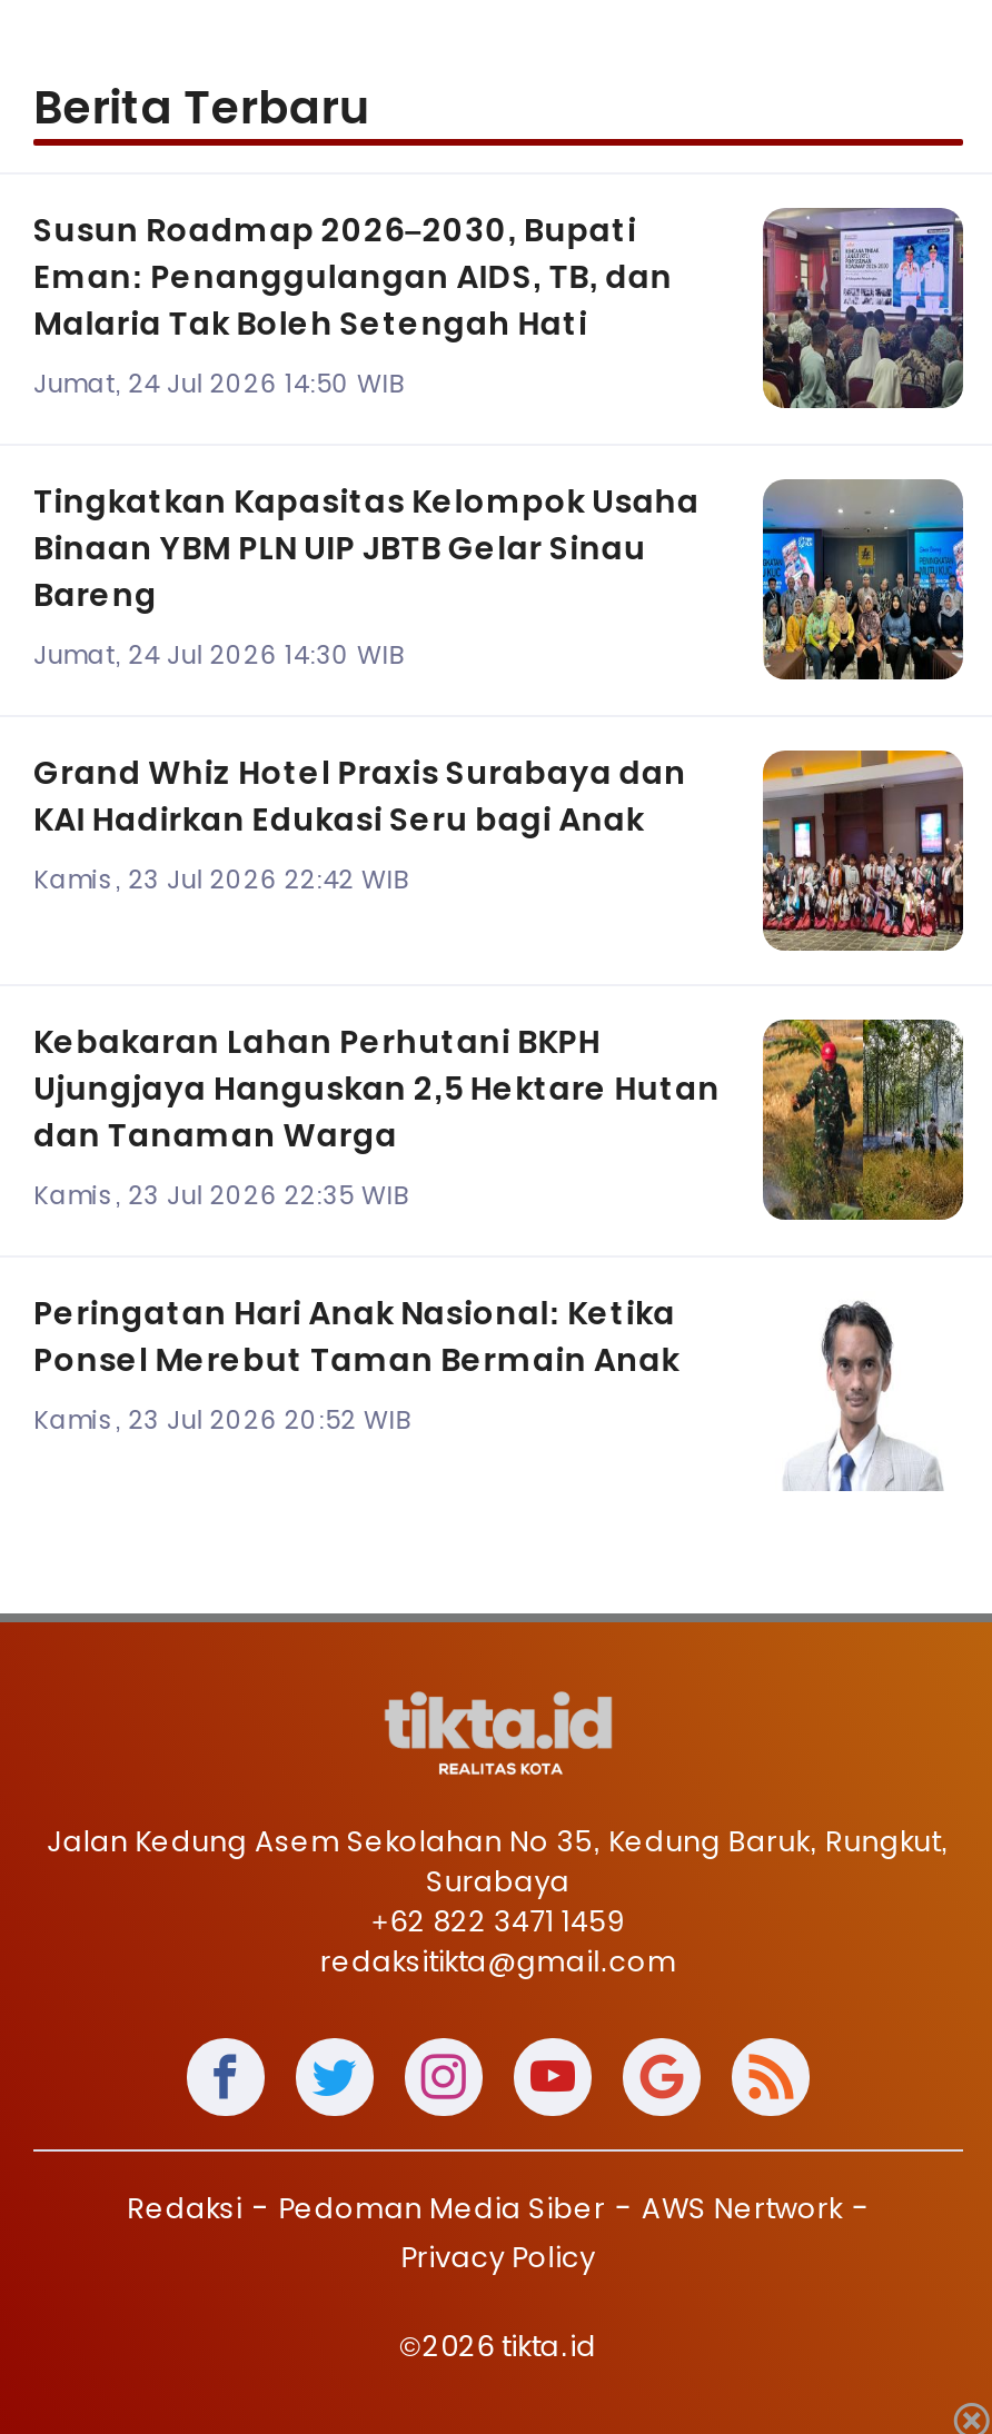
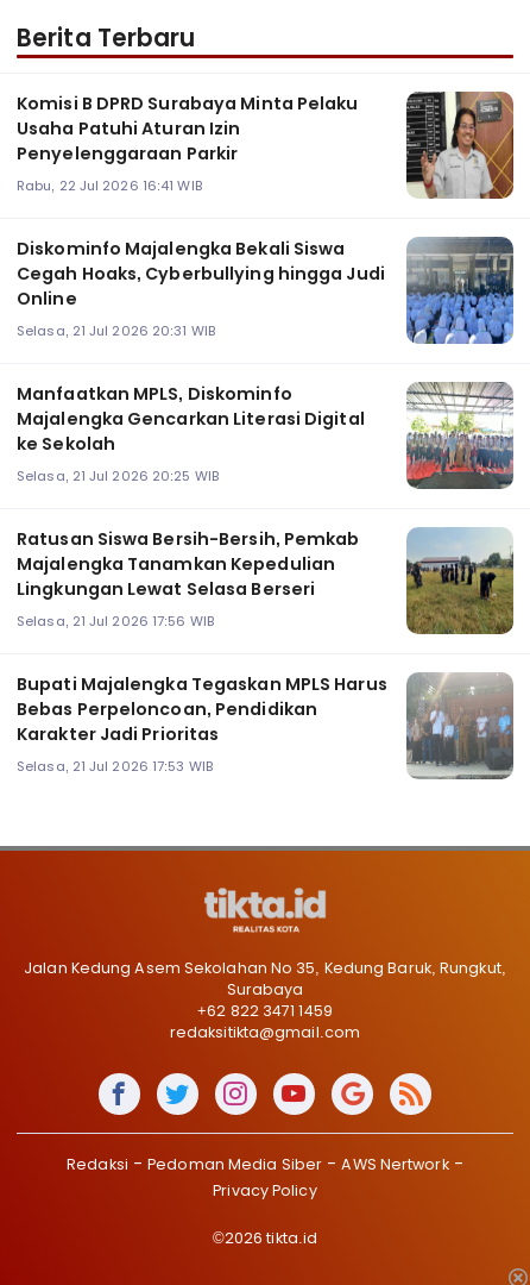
[33,208,673,346] Susun Roadmap 2026–2030, Bupati | Eman: Penanggulangan AIDS, TB, dan | Malaria Tak Boleh Setengah Hati -> [17,92,358,166] Komisi B DPRD Surabaya Minta Pelaku | Usaha Patuhi Aturan Izin | Penyelenggaraan Parkir
[763,206,963,410] [image] -> [406,92,513,200] [image]
[33,366,402,402] Jumat, 24 Jul 2026 14:50 WIB -> [17,176,202,195] Rabu, 22 Jul 2026 16:41 WIB
[33,479,965,682] [image] | Tingkatkan Kapasitas Kelompok Usaha | Binaan YBM PLN UIP JBTB Gelar Sinau | Bareng -> [17,237,515,345] [image] | Diskominfo Majalengka Bekali Siswa | Cegah Hoaks, Cyberbullying hingga Judi | Online
[33,638,402,673] Jumat, 24 Jul 2026 14:30 WIB -> [17,322,215,341] Selasa, 21 Jul 2026 20:31 WIB
[33,748,965,951] [image] | Grand Whiz Hotel Praxis Surabaya dan | KAI Hadirkan Edukasi Seru bagi Anak -> [17,381,513,489] [image] | Manfaatkan MPLS, Diskominfo | Majalengka Gencarkan Literasi Digital | ke Sekolah
[33,862,407,898] Kamis, 23 Jul 2026 22:42 WIB -> [17,467,219,486] Selasa, 21 Jul 2026 20:25 WIB
[33,1017,963,1220] [image] | Kebakaran Lahan Perhutani BKPH | Ujungjaya Hanguskan 2,5 Hektare Hutan | dan Tanaman Warga -> [17,527,513,634] [image] | Ratusan Siswa Bersih-Bersih, Pemkab | Majalengka Tanamkan Kepedulian | Lingkungan Lewat Selasa Berseri
[33,1178,407,1214] Kamis, 23 Jul 2026 22:35 WIB -> [17,612,214,631] Selasa, 21 Jul 2026 17:56 WIB
[33,1291,963,1491] [image] | Peringatan Hari Anak Nasional: Ketika | Ponsel Merebut Taman Bermain Anak -> [17,672,515,781] [image] | Bupati Majalengka Tegaskan MPLS Harus | Bebas Perpeloncoan, Pendidikan | Karakter Jadi Prioritas
[33,1403,409,1438] Kamis, 23 Jul 2026 20:52 WIB -> [17,757,213,776] Selasa, 21 Jul 2026 17:53 WIB

